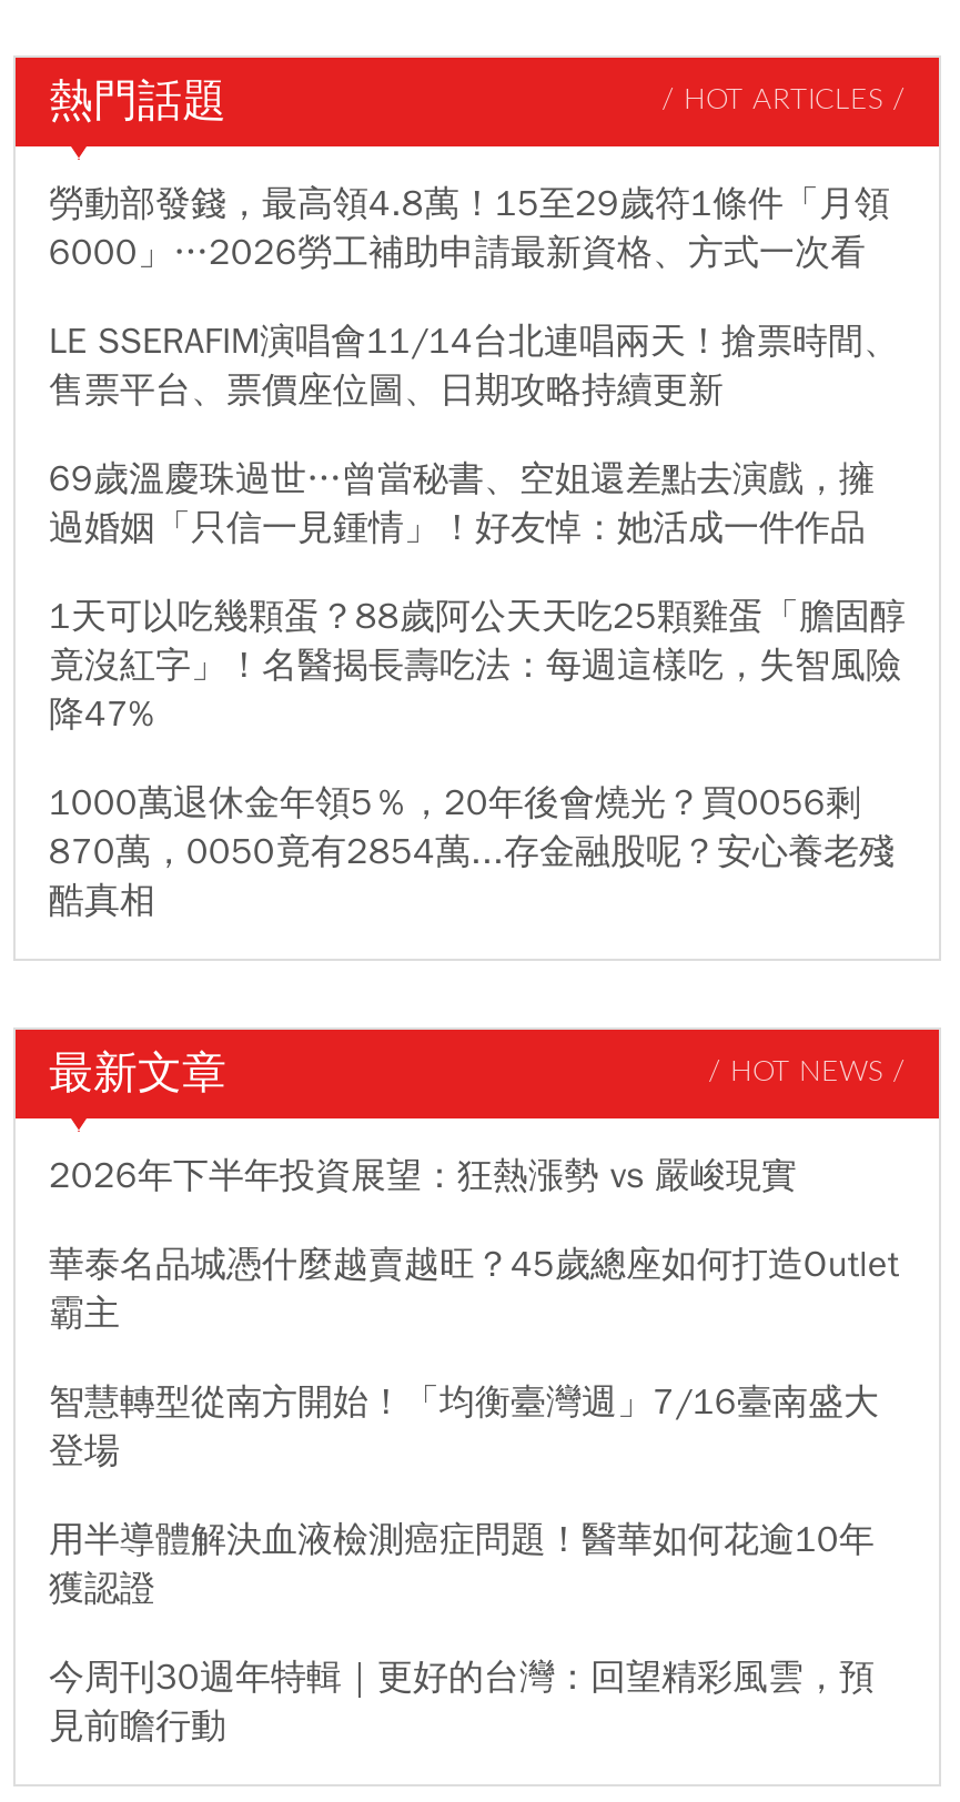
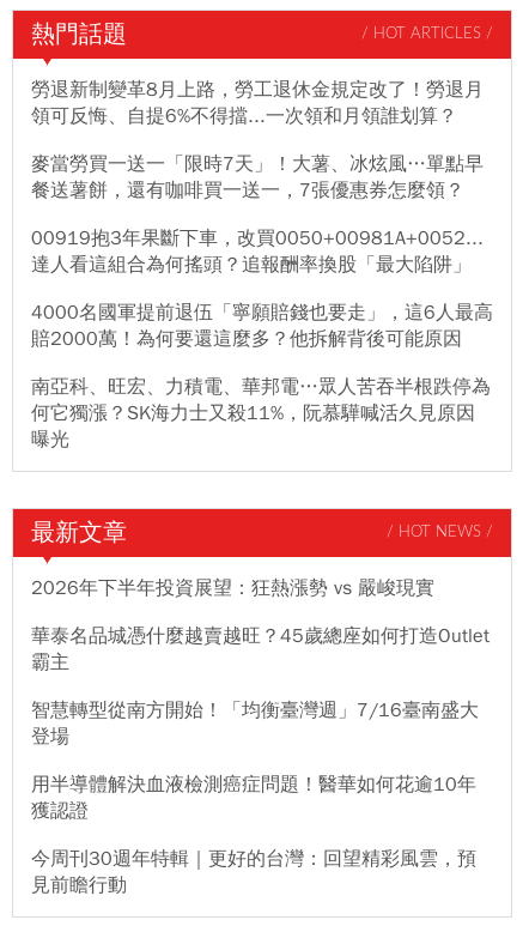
[49,182,890,275] 勞動部發錢，最高領4.8萬！15至29歲符1條件「月領 | 6000」…2026勞工補助申請最新資格、方式一次看 -> [31,78,484,128] 勞退新制變革8月上路，勞工退休金規定改了！勞退月 | 領可反悔、自提6%不得擋...一次領和月領誰划算？
[49,319,899,413] LE SSERAFIM演唱會11/14台北連唱兩天！搶票時間、 | 售票平台、票價座位圖、日期攻略持續更新 -> [31,152,484,202] 麥當勞買一送一「限時7天」！大薯、冰炫風…單點早 | 餐送薯餅，還有咖啡買一送一，7張優惠券怎麼領？
[49,457,875,550] 69歲溫慶珠過世…曾當秘書、空姐還差點去演戲，擁 | 過婚姻「只信一見鍾情」！好友悼：她活成一件作品 -> [31,226,484,277] 00919抱3年果斷下車，改買0050+00981A+0052... | 達人看這組合為何搖頭？追報酬率換股「最大陷阱」
[49,595,906,737] 1天可以吃幾顆蛋？88歲阿公天天吃25顆雞蛋「膽固醇 | 竟沒紅字」！名醫揭長壽吃法：每週這樣吃，失智風險 | 降47% -> [31,301,493,351] 4000名國軍提前退伍「寧願賠錢也要走」，這6人最高 | 賠2000萬！為何要還這麼多？他拆解背後可能原因
[49,781,895,923] 1000萬退休金年領5％，20年後會燒光？買0056剩 | 870萬，0050竟有2854萬...存金融股呢？安心養老殘 | 酷真相 -> [31,375,491,451] 南亞科、旺宏、力積電、華邦電…眾人苦吞半根跌停為 | 何它獨漲？SK海力士又殺11%，阮慕驊喊活久見原因 | 曝光

